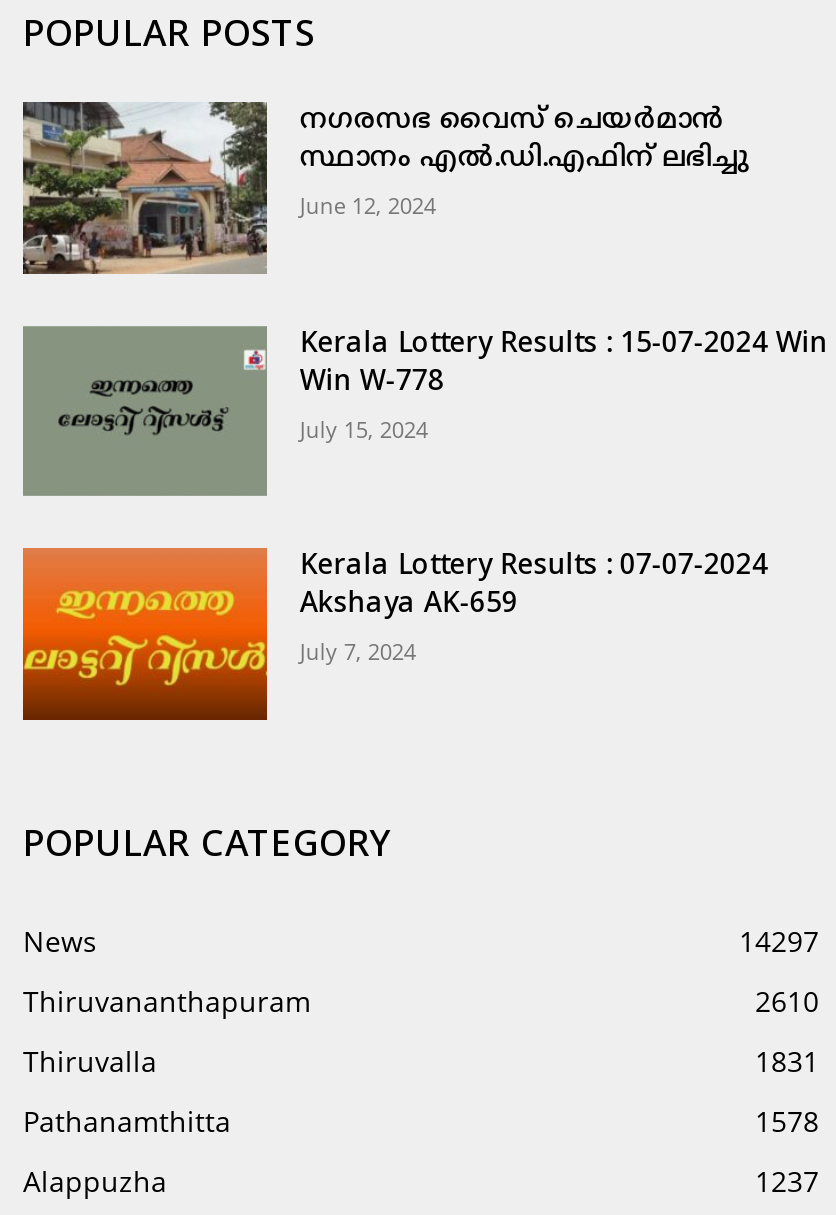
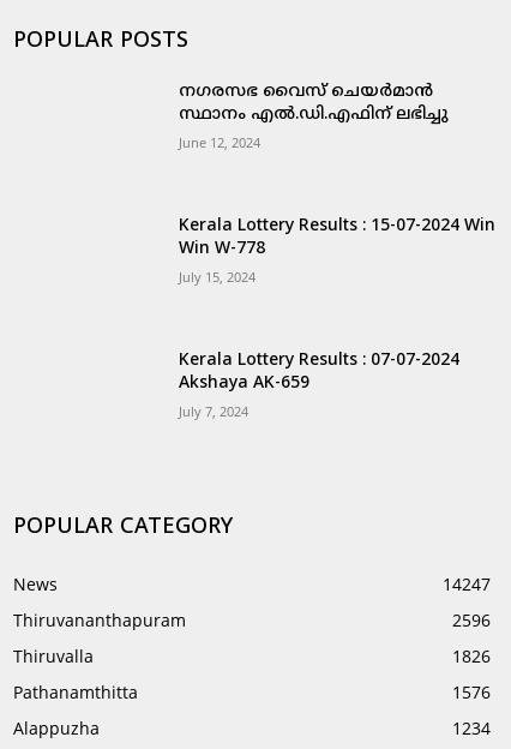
[21,99,269,277] [image] -> none
[21,325,269,497] [image] -> none
[21,545,269,723] [image] -> none
[739,921,819,959] 14297 -> [443,573,491,596] 14247
[755,981,819,1019] 2610 -> [452,609,491,632] 2596
[755,1041,819,1079] 1831 -> [452,645,491,668] 1826
[755,1101,819,1139] 1578 -> [452,681,491,704] 1576
[755,1161,819,1199] 1237 -> [452,717,491,740] 1234

